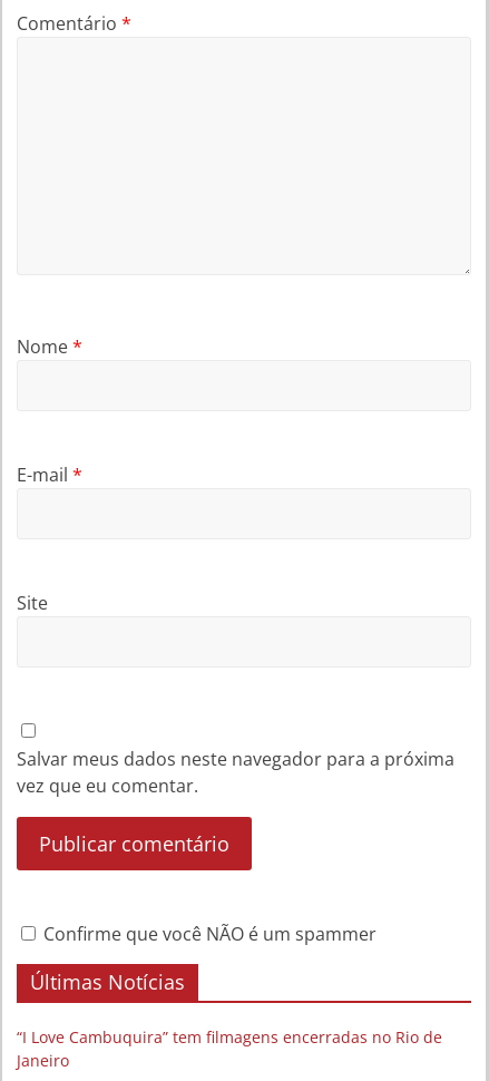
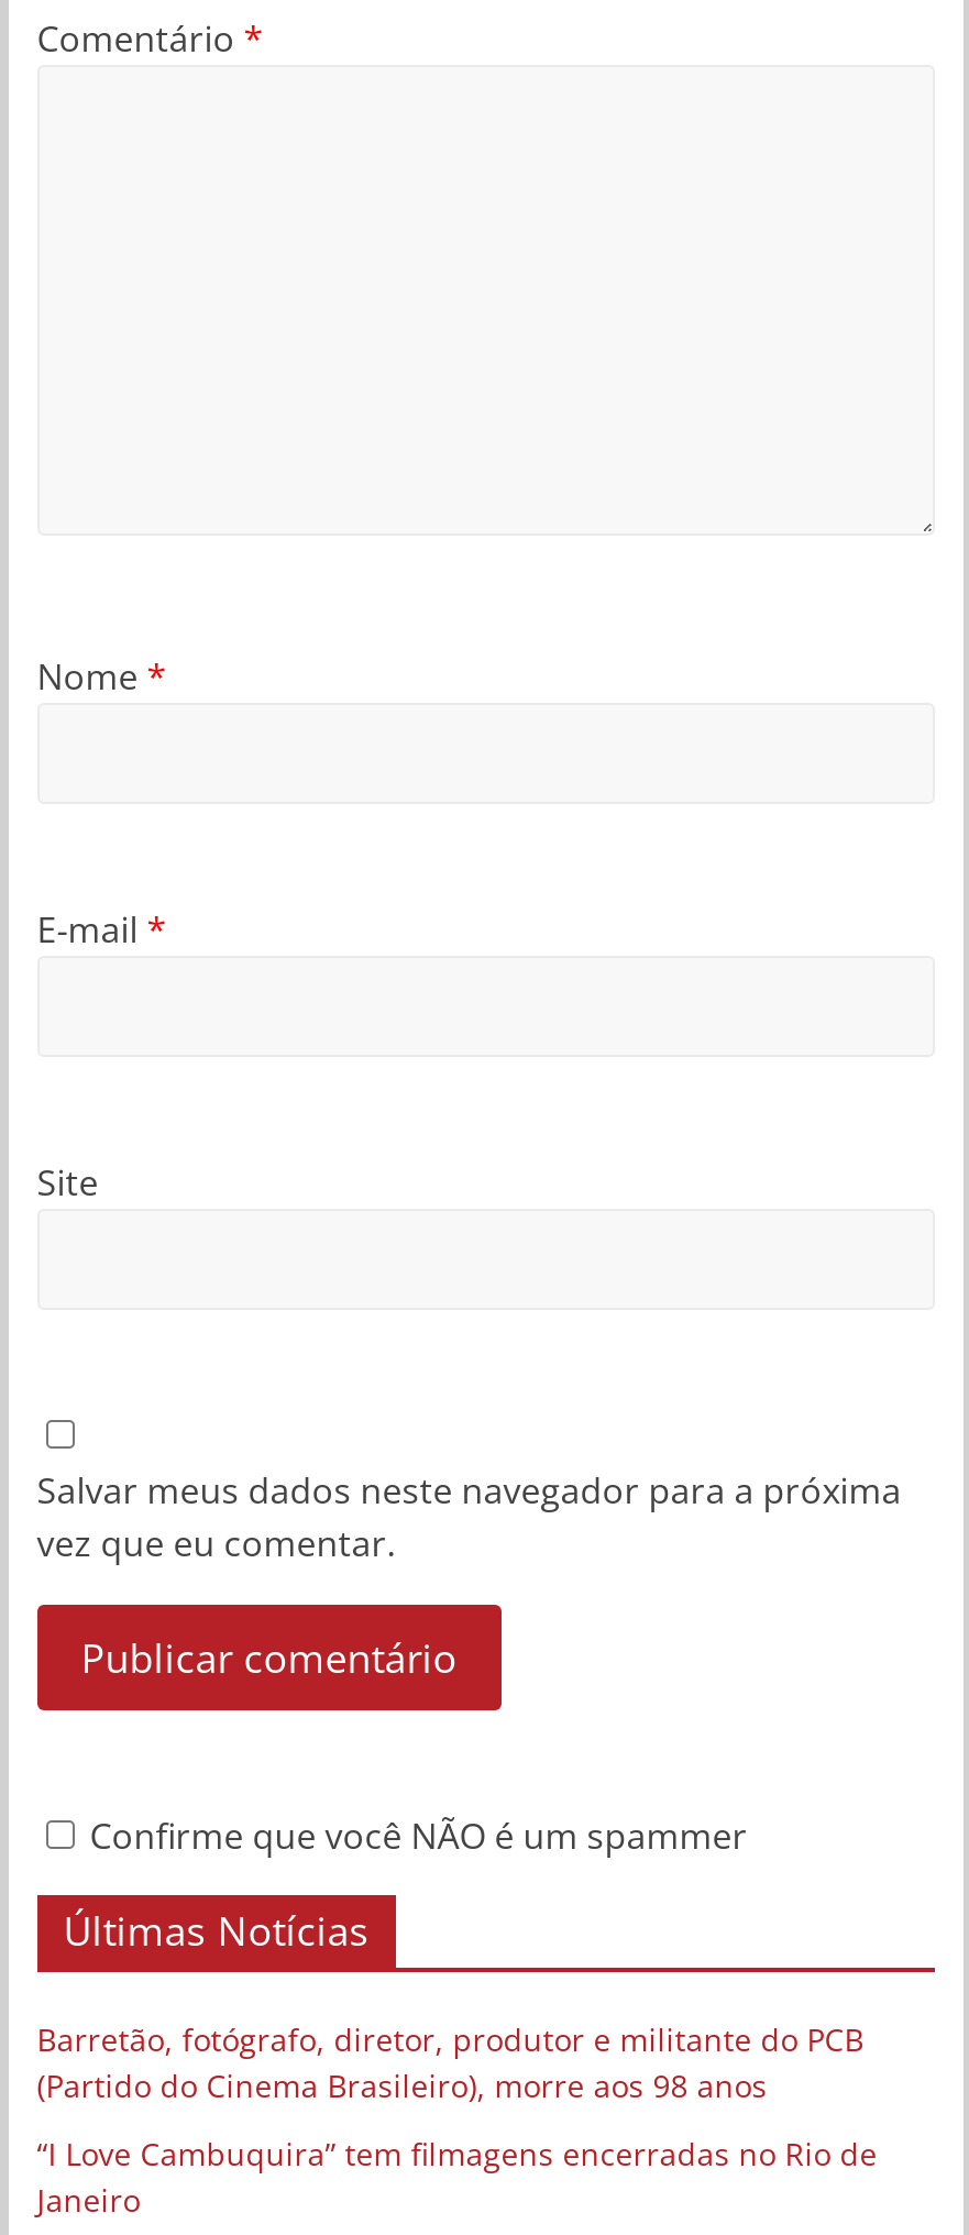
none -> [37,2019,864,2107] Barretão, fotógrafo, diretor, produtor e militante do PCB | (Partido do Cinema Brasileiro), morre aos 98 anos

